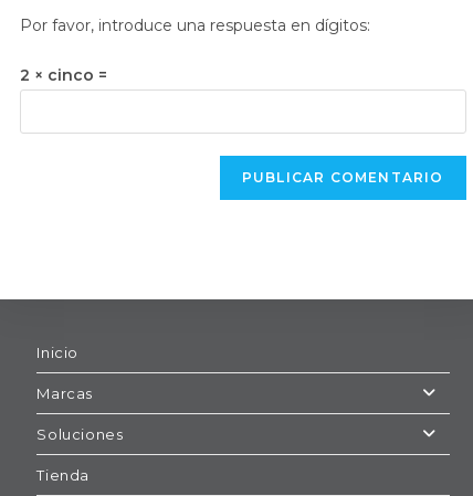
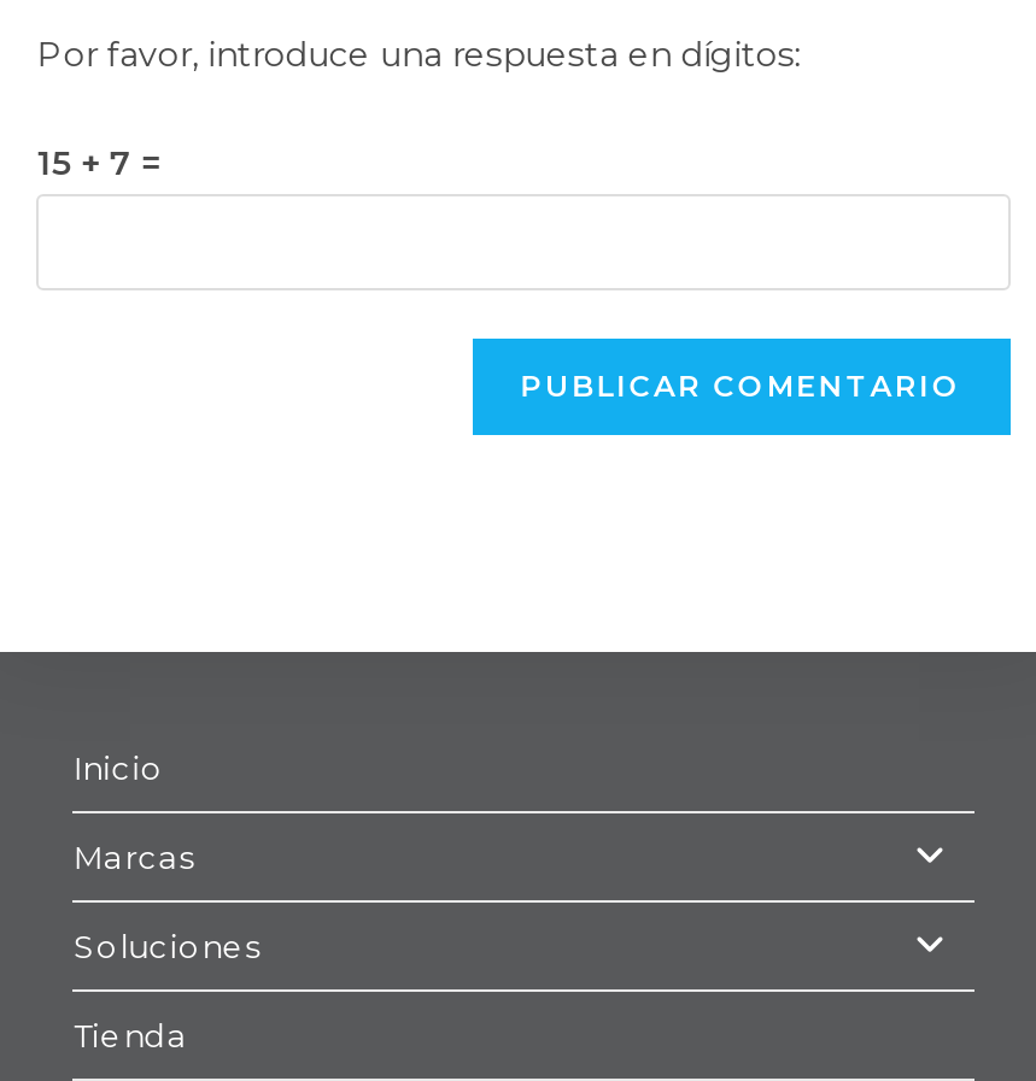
[20,65,108,85] 2 × cinco = -> [37,141,160,184] 15 + 7 =

